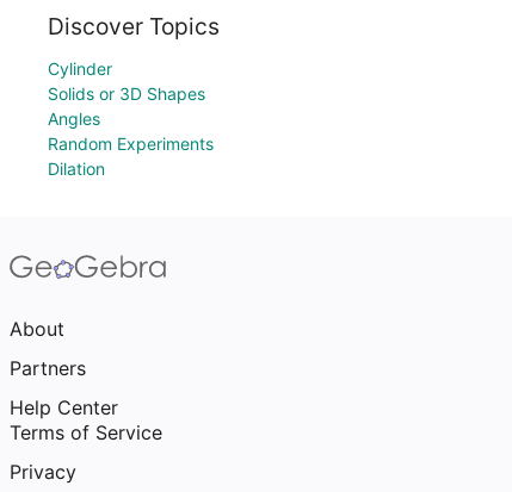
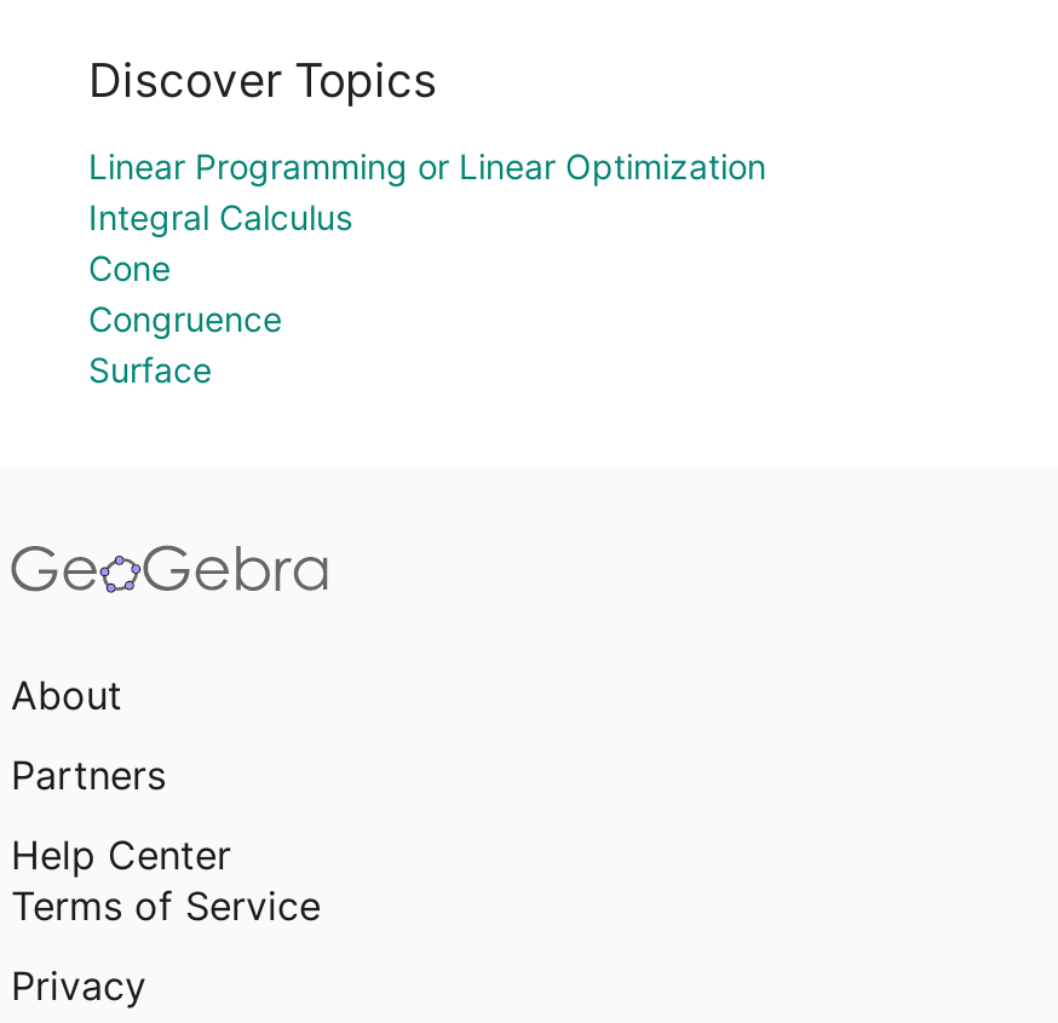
[48,58,214,179] Cylinder | Solids or 3D Shapes | Angles | Random Experiments | Dilation -> [88,145,766,390] Linear Programming or Linear Optimization | Integral Calculus | Cone | Congruence | Surface

